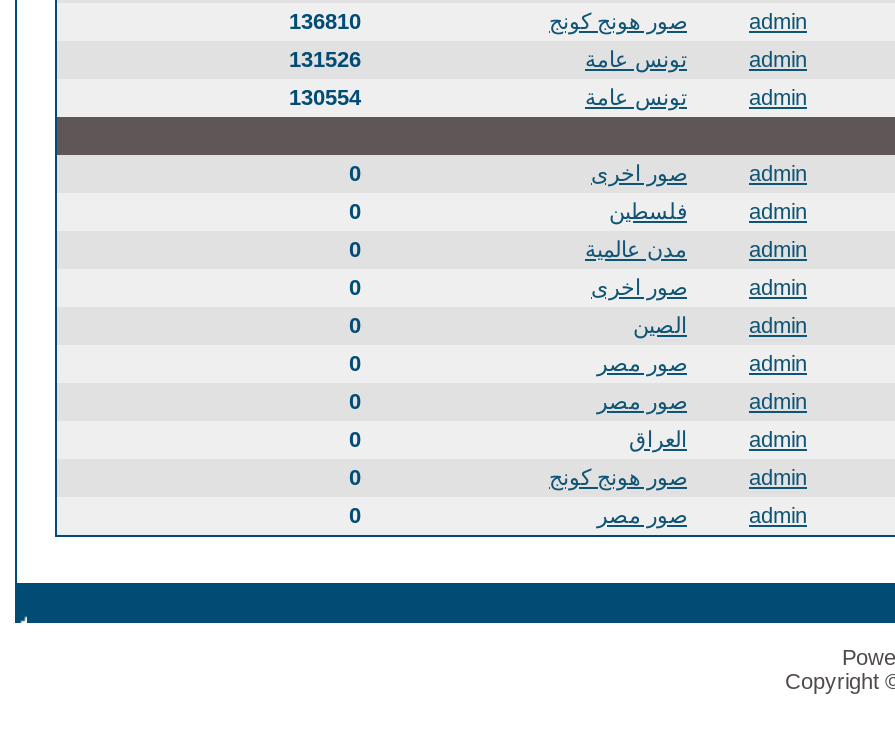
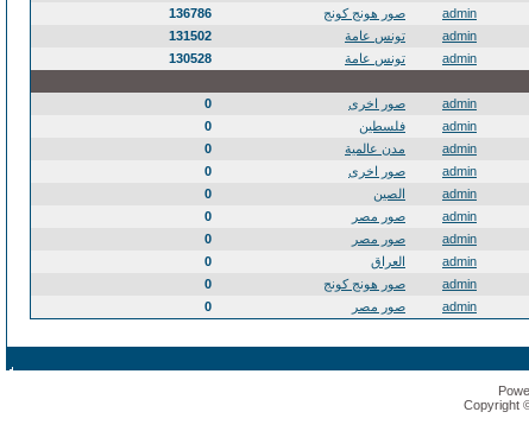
[289,9,361,33] 136810 -> [169,6,212,20] 136786
[289,47,361,71] 131526 -> [169,28,212,43] 131502
[289,85,361,109] 130554 -> [169,51,212,65] 130528

